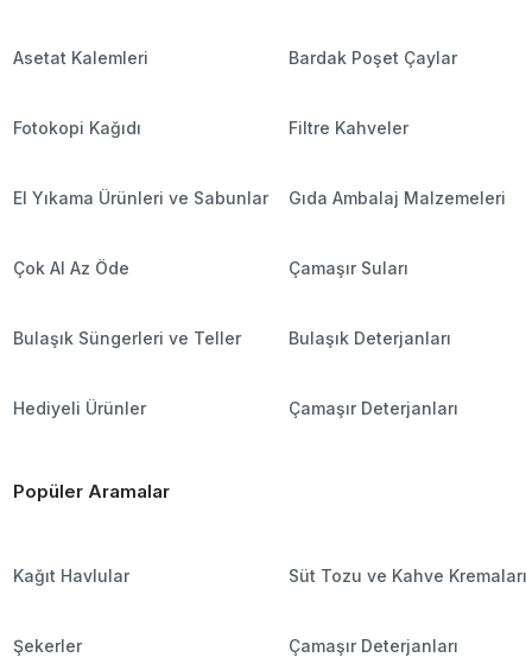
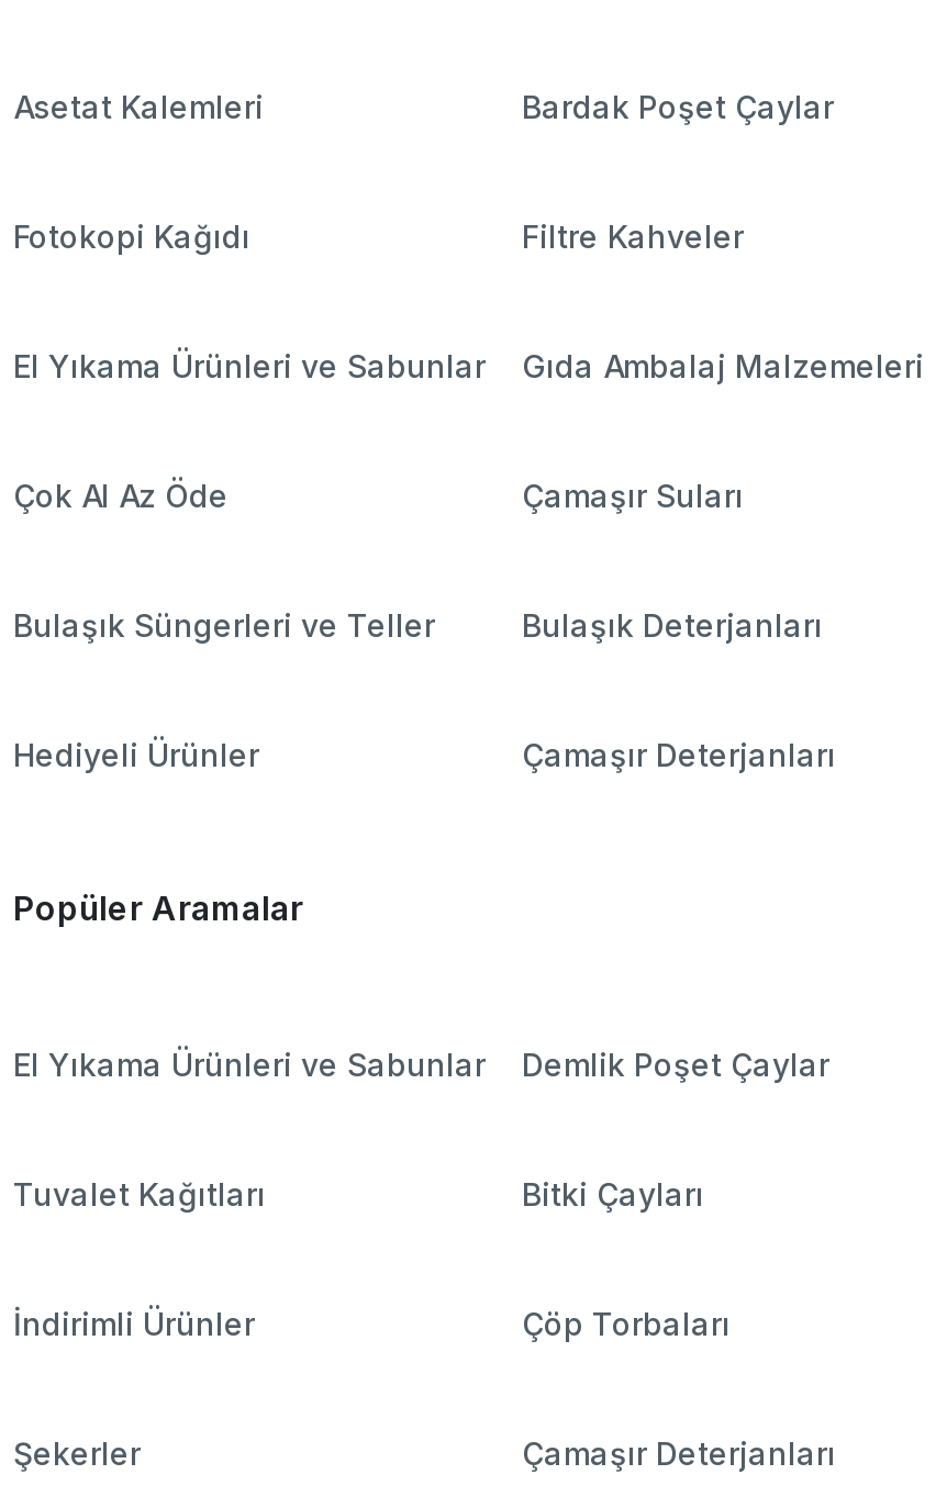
[13,565,526,585] Kağıt Havlular | Süt Tozu ve Kahve Kremaları -> [13,1045,829,1341] El Yıkama Ürünleri ve Sabunlar | Demlik Poşet Çaylar | Tuvalet Kağıtları | Bitki Çayları | İndirimli Ürünler | Çöp Torbaları

